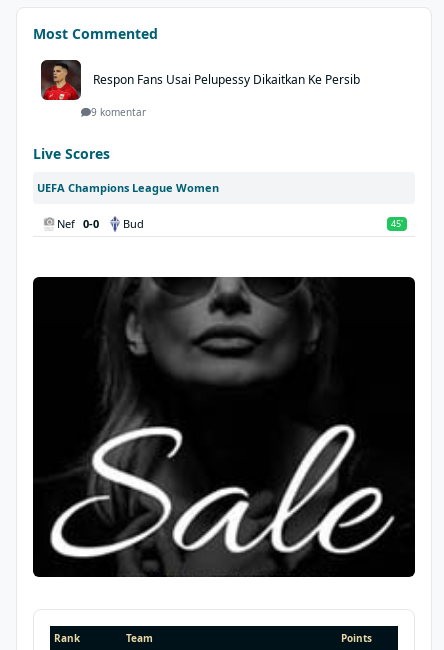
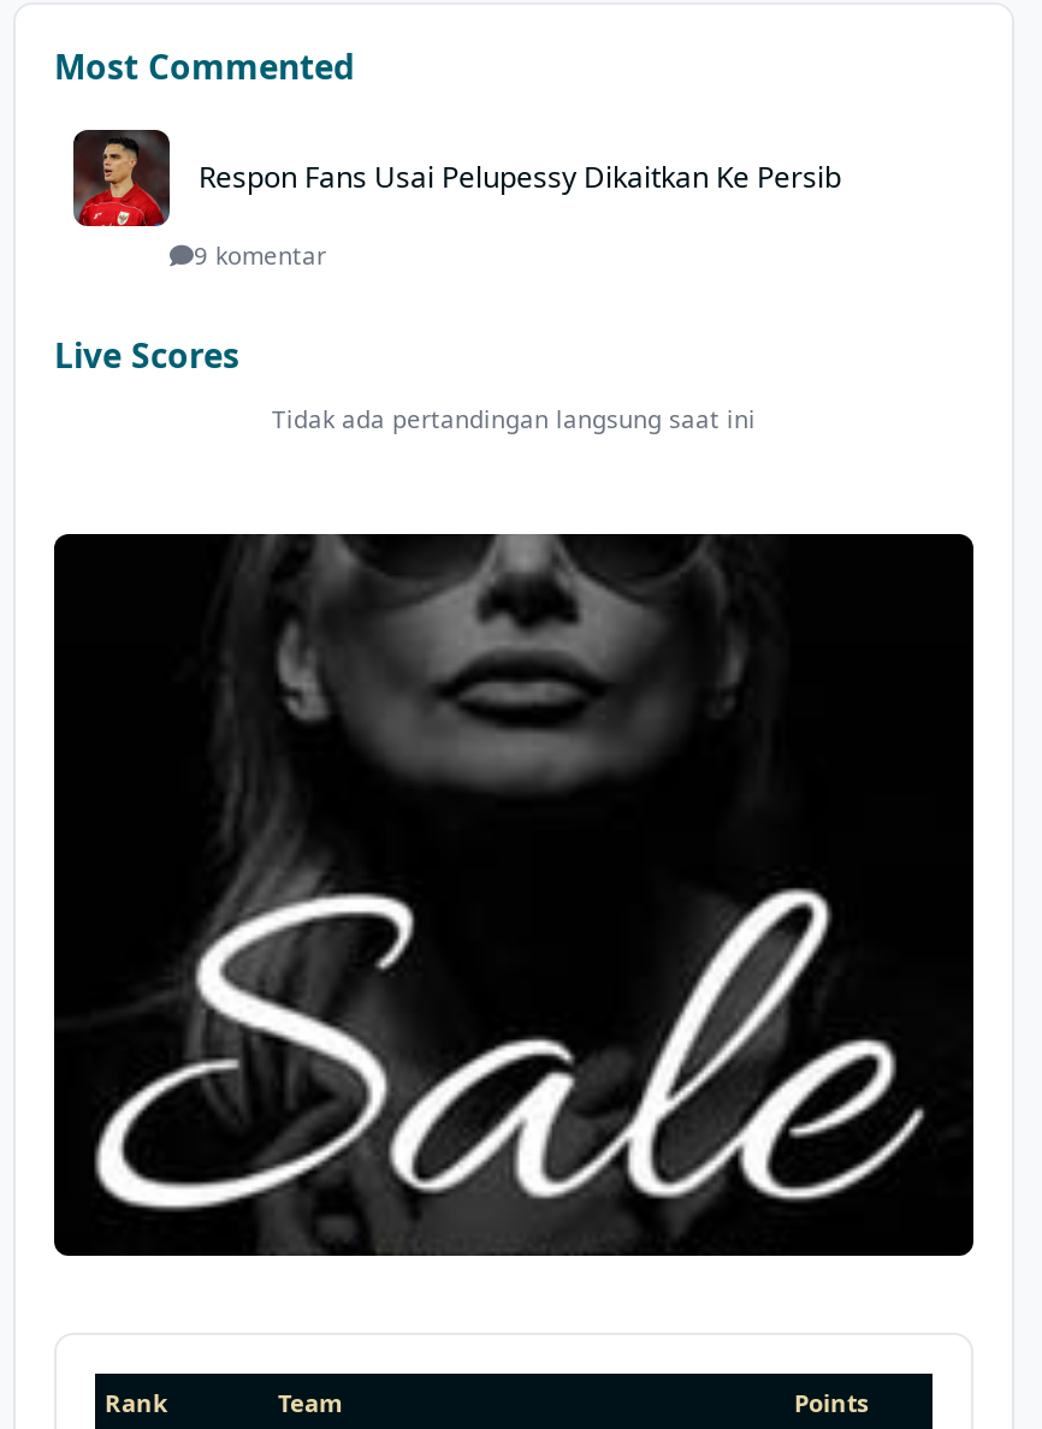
[37,180,403,231] UEFA Champions League Women | Nef 0-0 | Bud | 45' -> [272,401,756,435] Tidak ada pertandingan langsung saat ini

